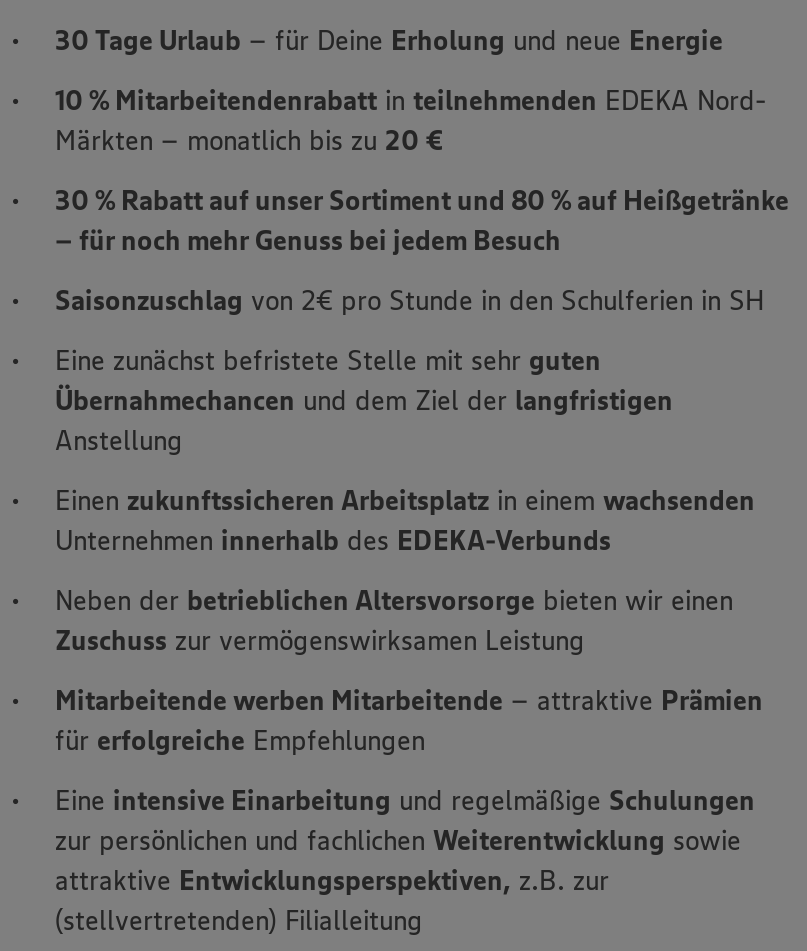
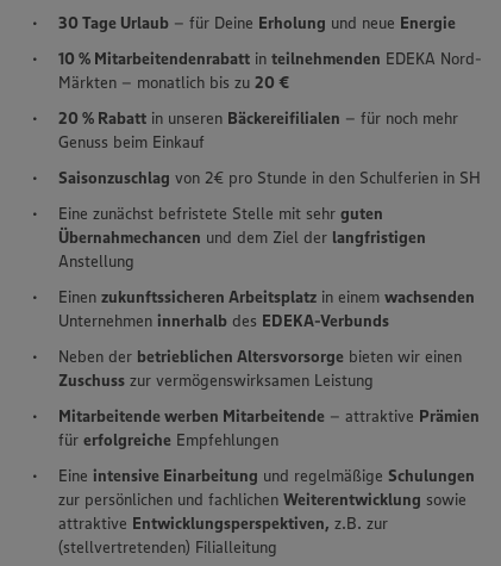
[55,183,789,259] 30 % Rabatt auf unser Sortiment und 80 % auf Heißgetränke | – für noch mehr Genuss bei jedem Besuch -> [58,108,458,153] 20 % Rabatt in unseren Bäckereifilialen – für noch mehr | Genuss beim Einkauf

